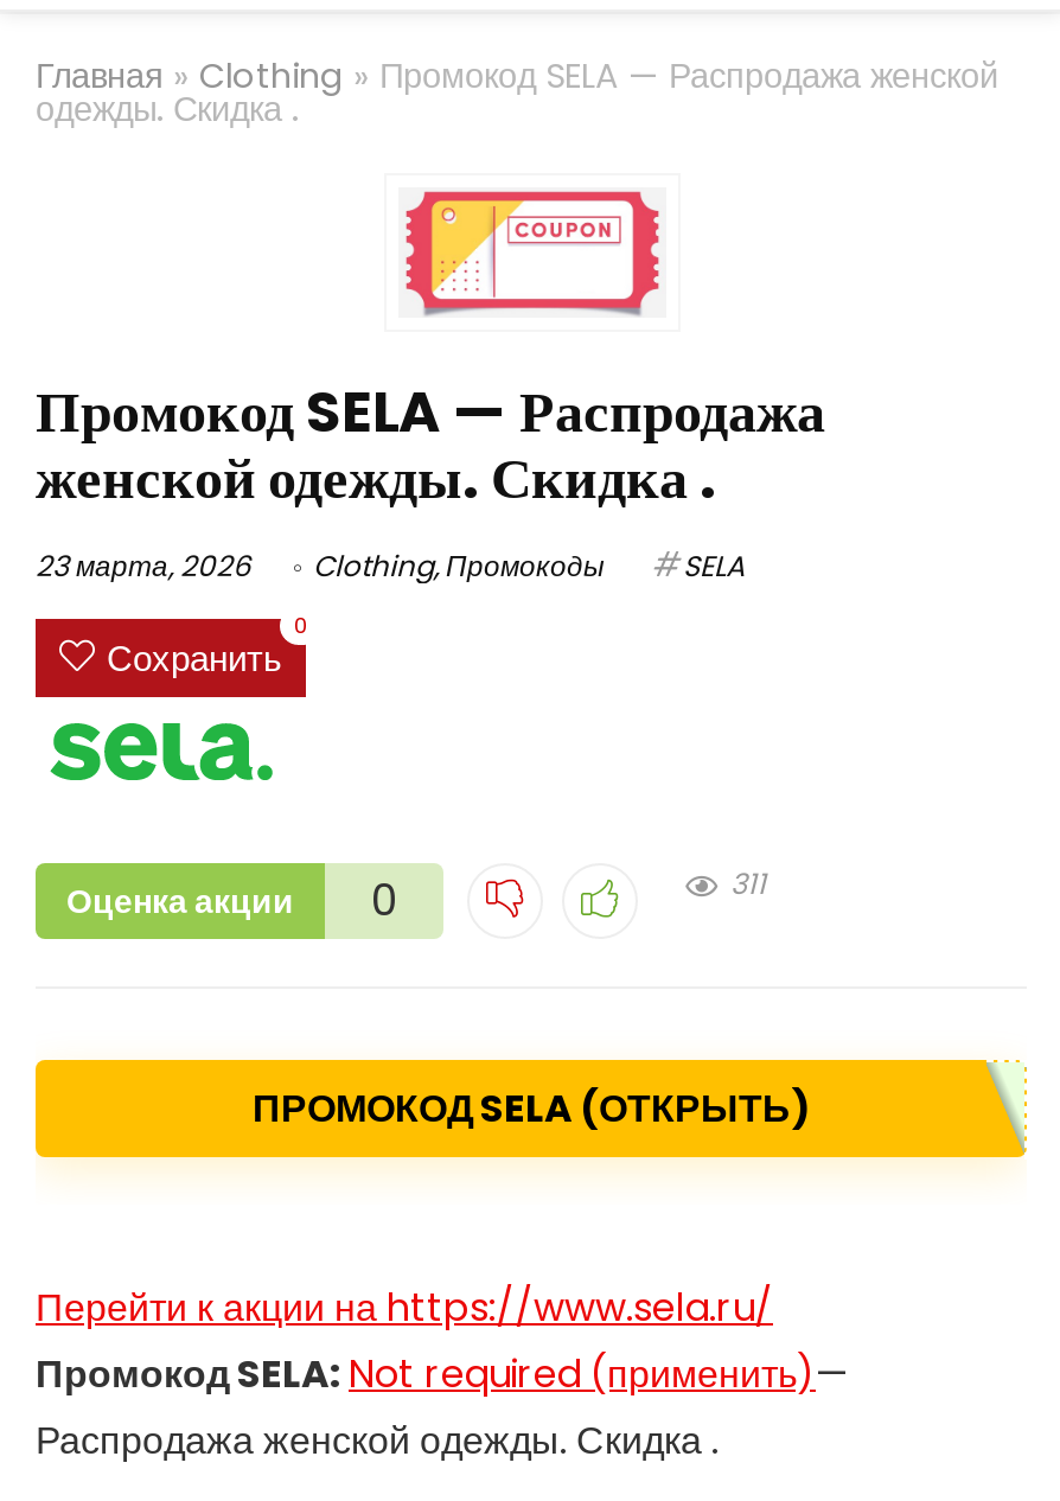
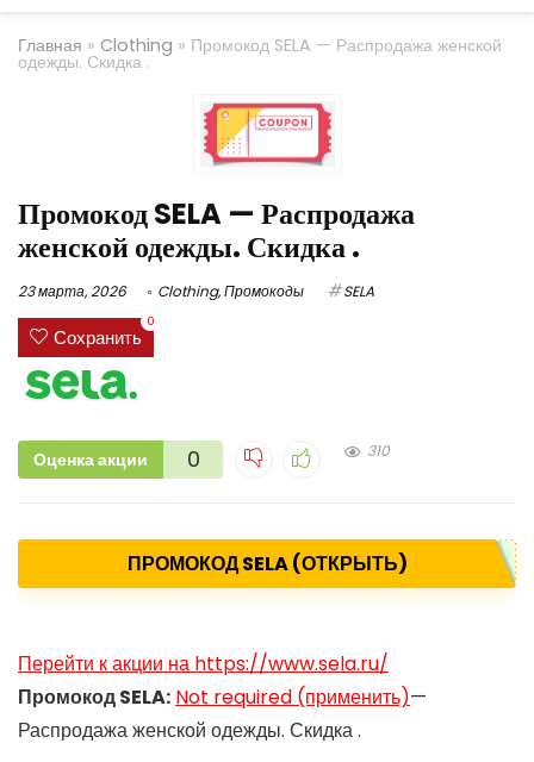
[730,863,766,903] 311 -> [367,441,390,461] 310

